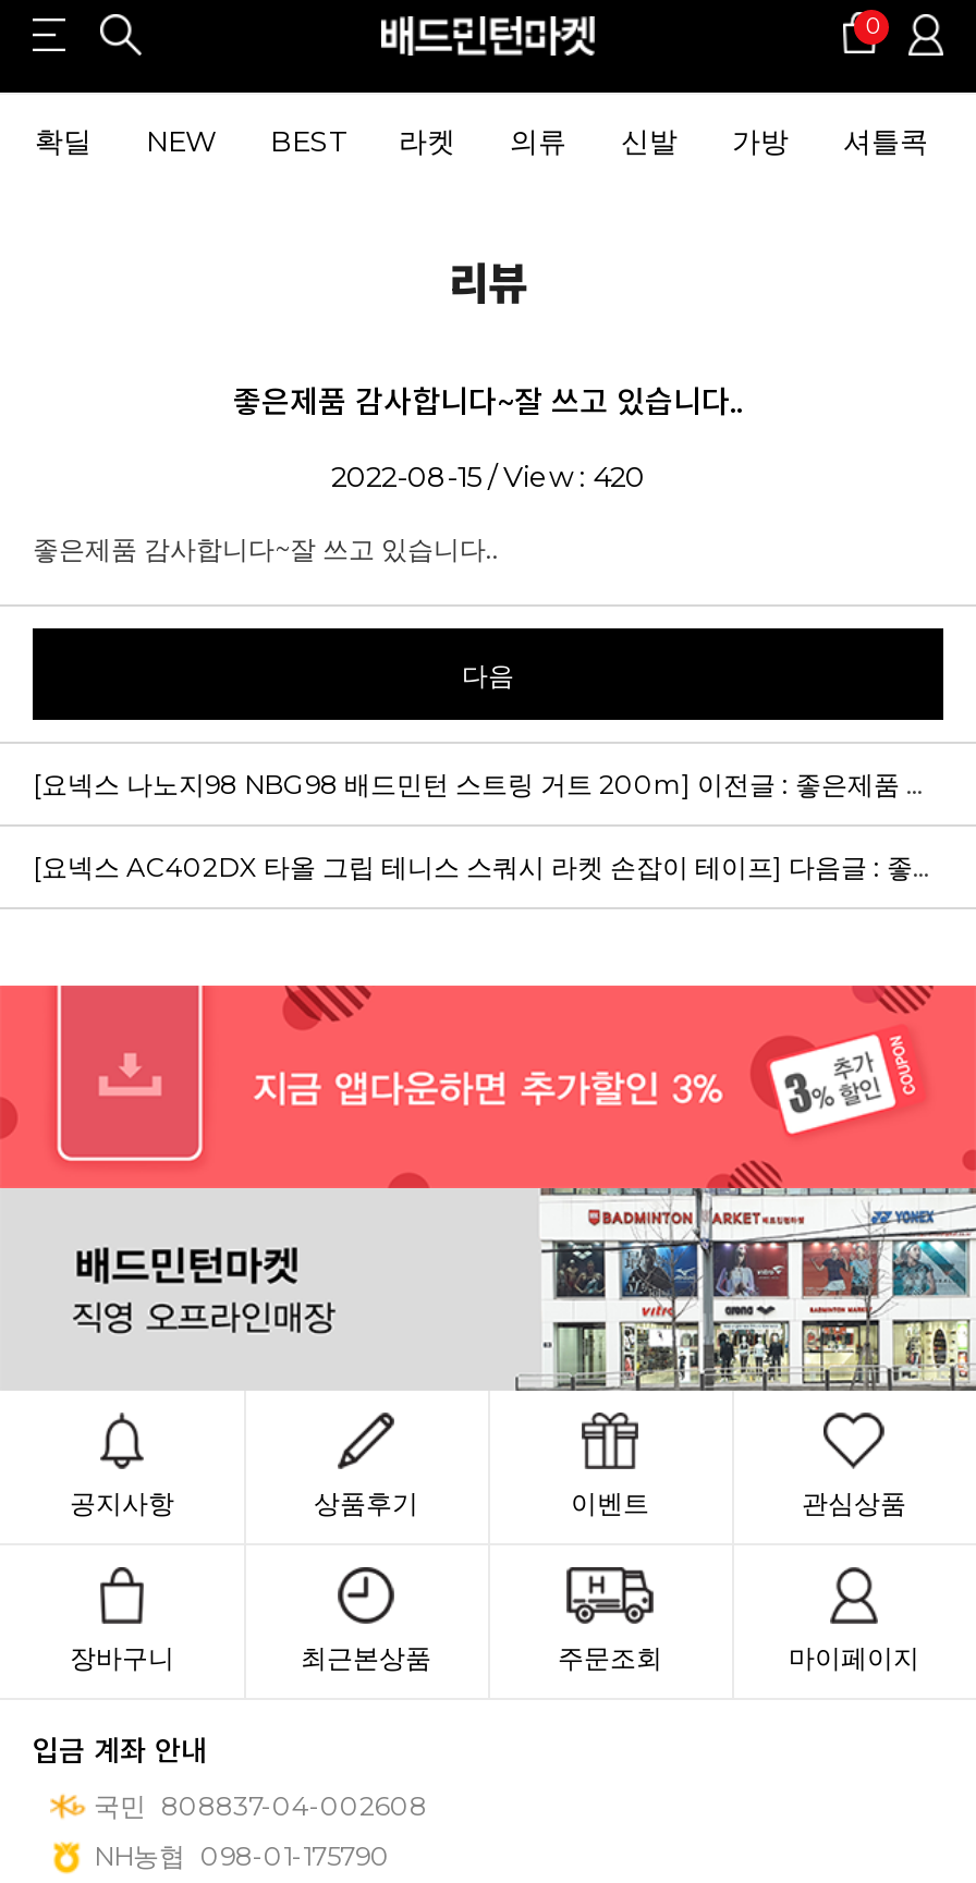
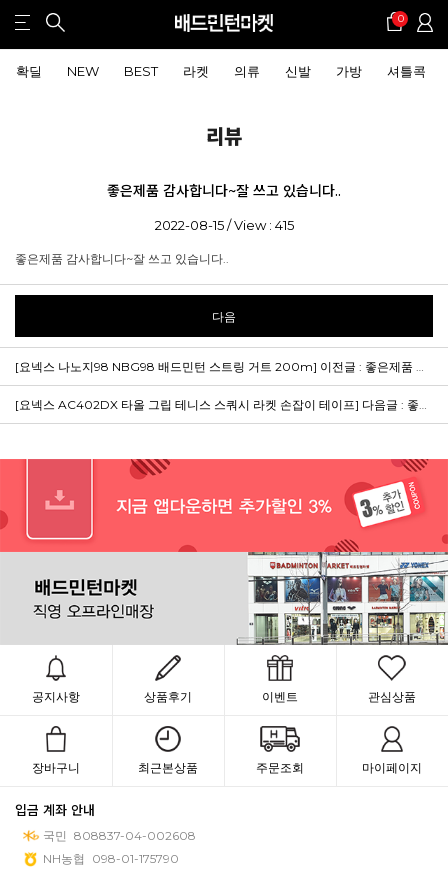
[331,458,645,493] 2022-08-15 / View : 420 -> [154,217,293,233] 2022-08-15 / View : 415

